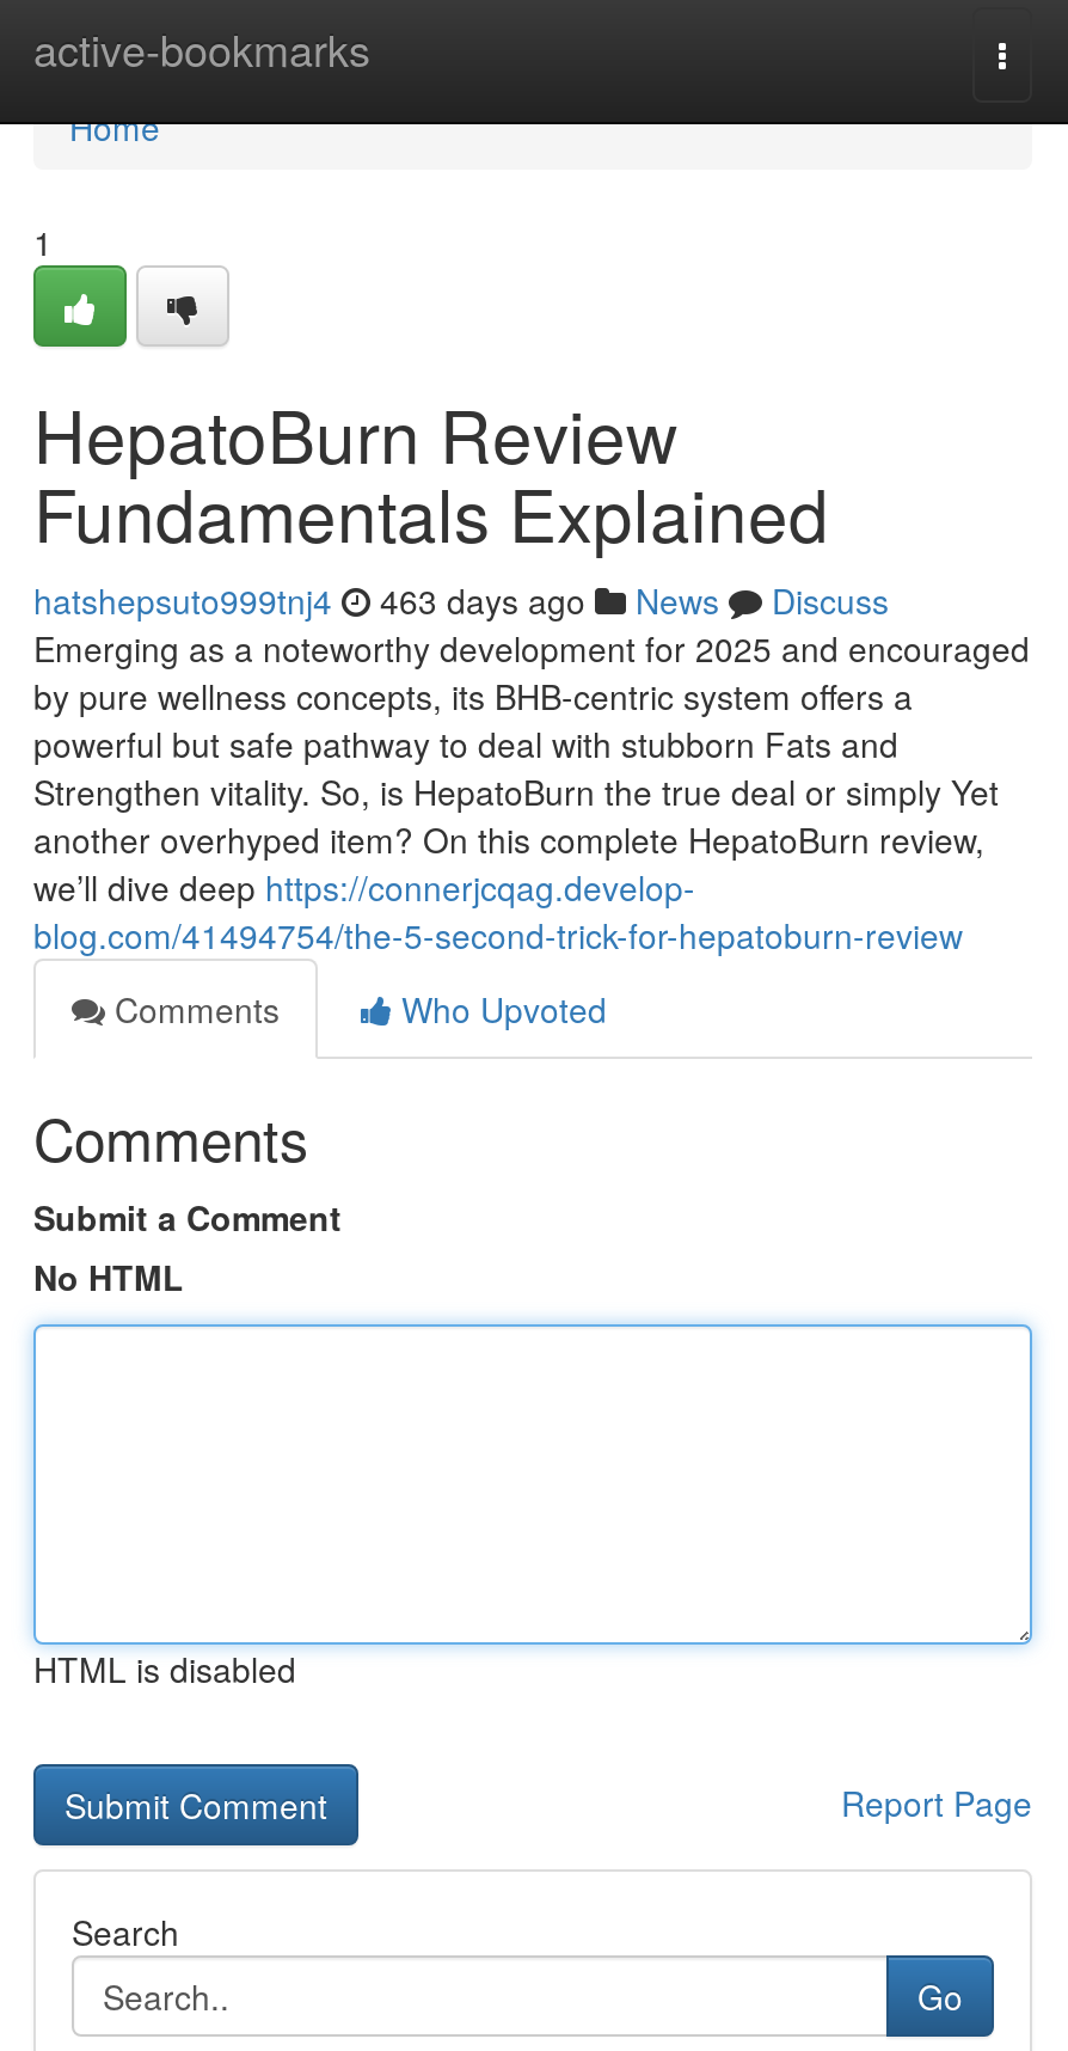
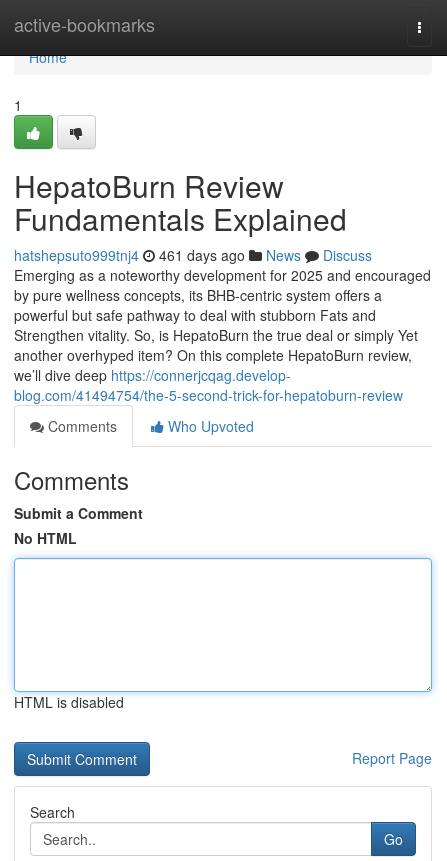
[33,576,889,624] hatshepsuto999tnj4 463 days ago News Discuss -> [14,245,372,265] hatshepsuto999tnj4 461 days ago News Discuss

